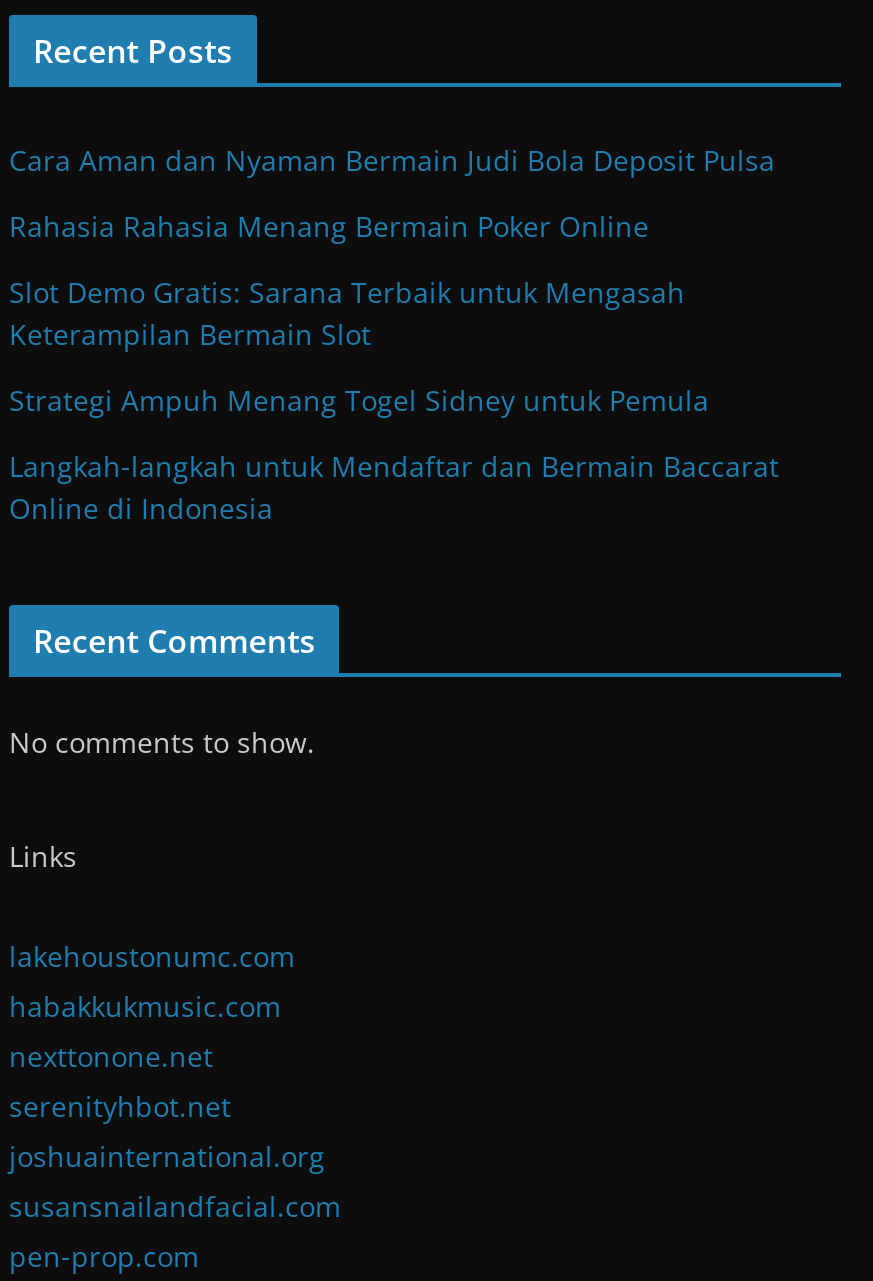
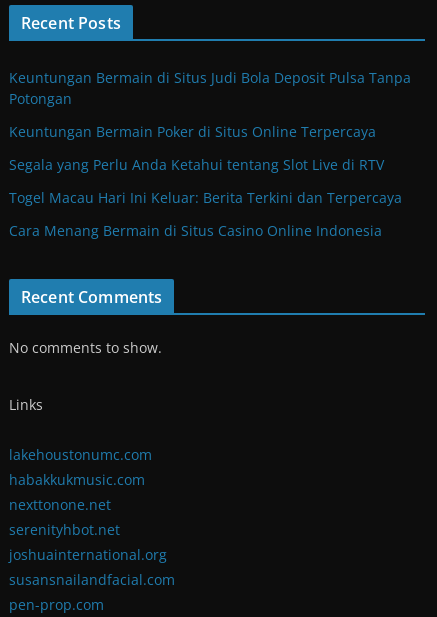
[9,140,775,178] Cara Aman dan Nyaman Bermain Judi Bola Deposit Pulsa -> [9,68,411,108] Keuntungan Bermain di Situs Judi Bola Deposit Pulsa Tanpa | Potongan
[9,206,649,244] Rahasia Rahasia Menang Bermain Poker Online -> [9,122,376,141] Keuntungan Bermain Poker di Situs Online Terpercaya
[9,272,685,352] Slot Demo Gratis: Sarana Terbaik untuk Mengasah | Keterampilan Bermain Slot -> [9,155,384,174] Segala yang Perlu Anda Ketahui tentang Slot Live di RTV
[9,380,709,418] Strategi Ampuh Menang Togel Sidney untuk Pemula -> [9,188,402,207] Togel Macau Hari Ini Keluar: Berita Terkini dan Terpercaya
[9,446,779,526] Langkah-langkah untuk Mendaftar dan Bermain Baccarat | Online di Indonesia -> [9,221,382,240] Cara Menang Bermain di Situs Casino Online Indonesia

